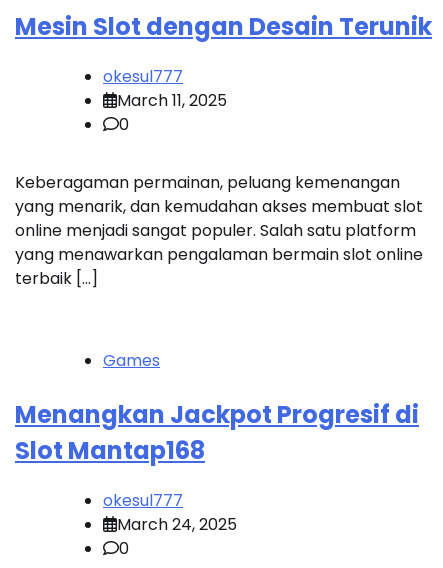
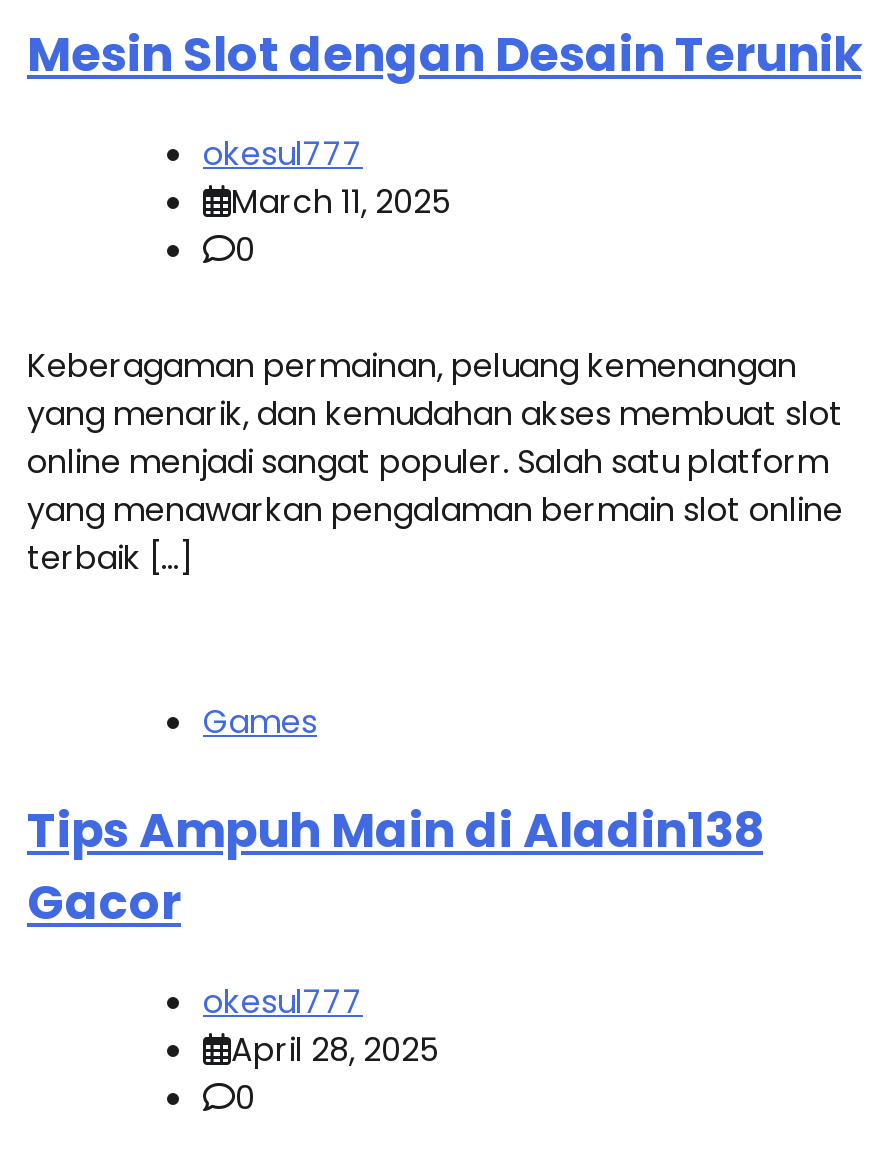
[15,398,419,467] Menangkan Jackpot Progresif di | Slot Mantap168 -> [27,796,763,934] Tips Ampuh Main di Aladin138 | Gacor
[117,512,237,535] March 24, 2025 -> [231,1026,439,1072] April 28, 2025

